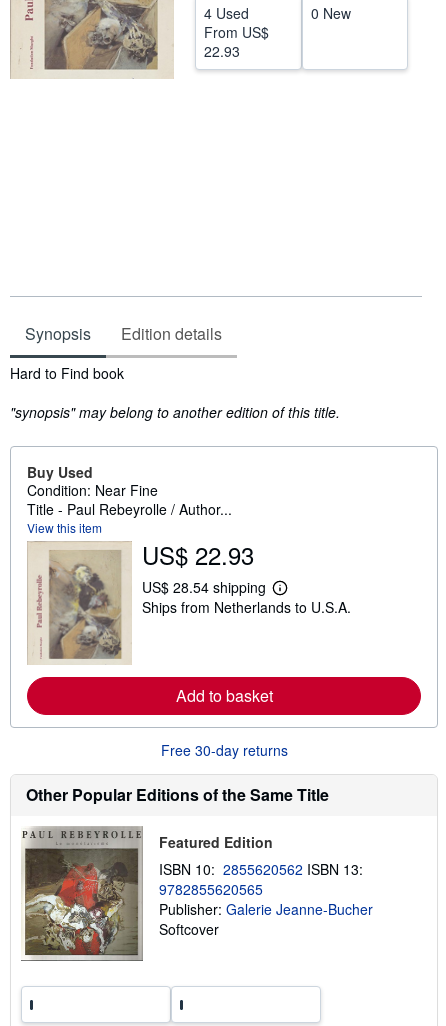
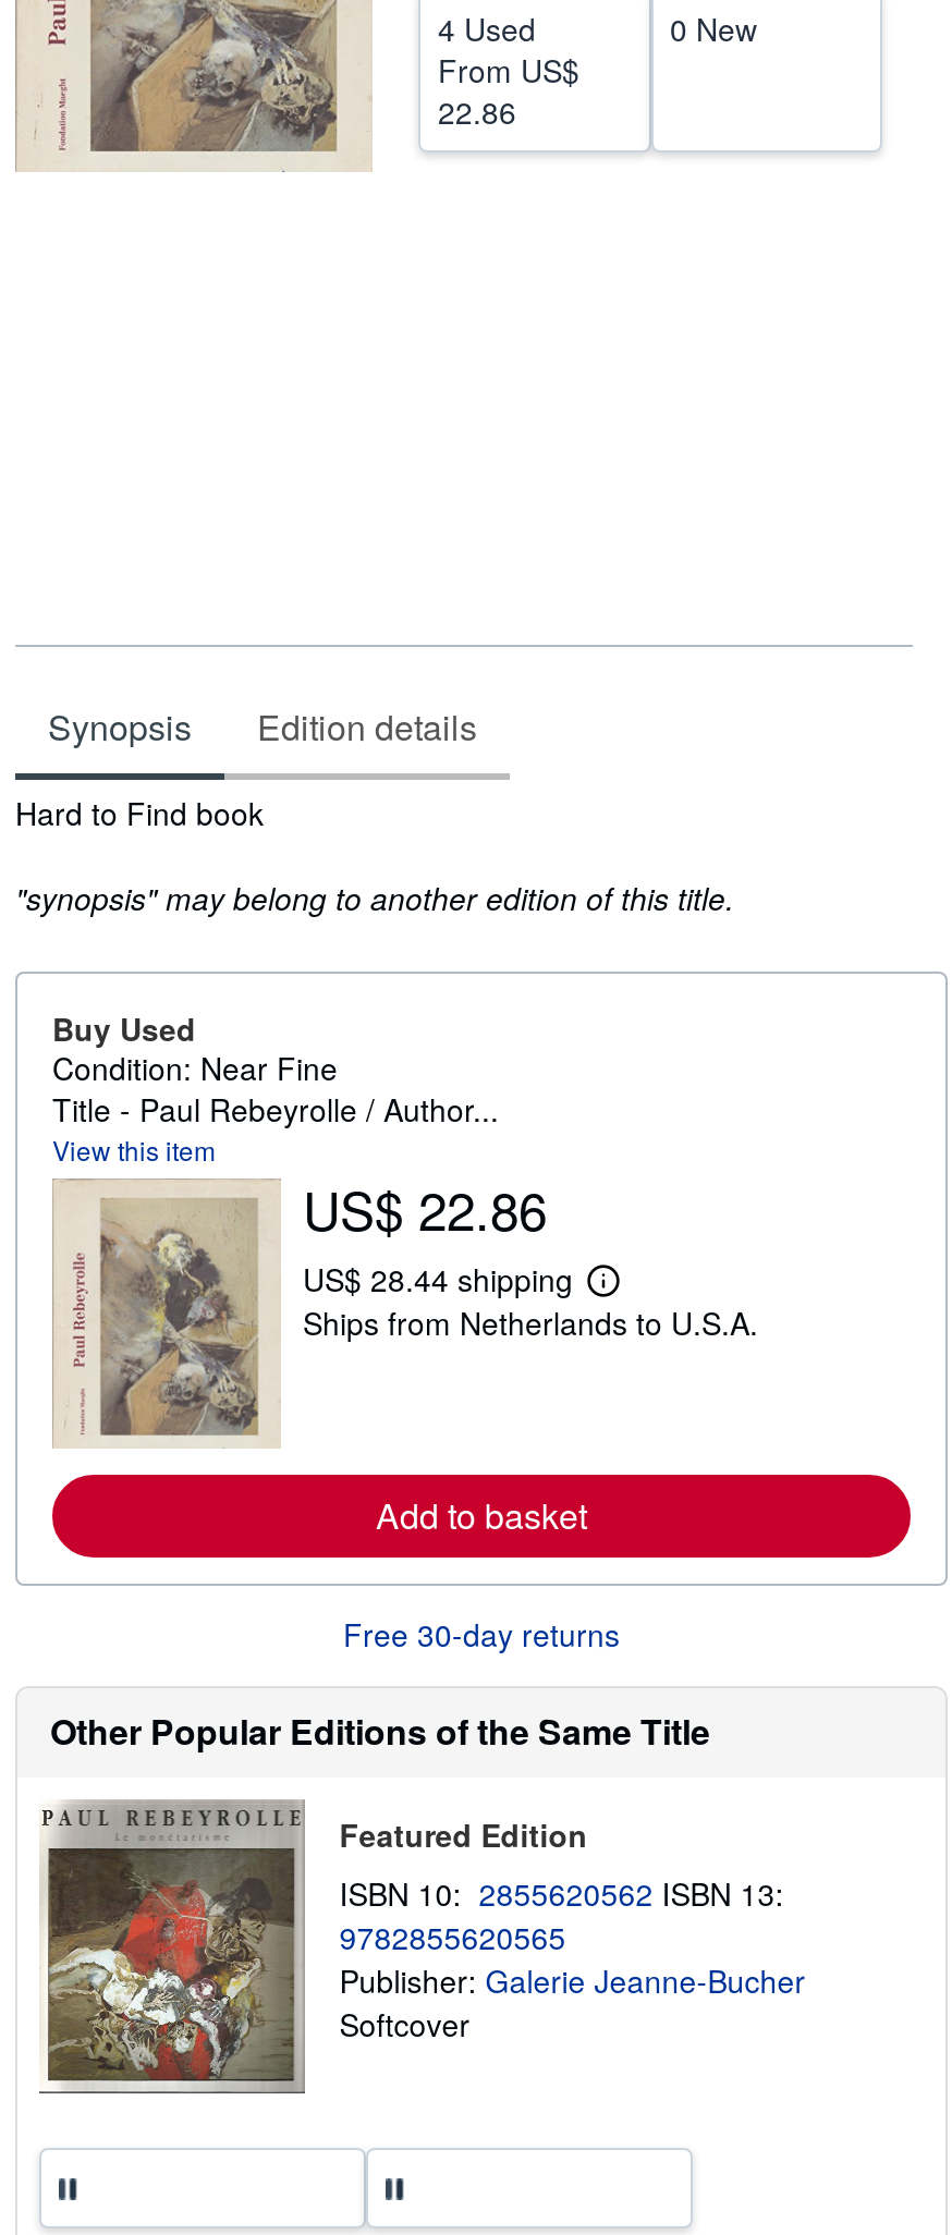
[204,41,240,61] 22.93 -> [438,89,516,133] 22.86
[142,537,254,572] US$ 22.93 -> [303,1170,547,1246] US$ 22.86
[142,577,285,601] US$ 28.54 shipping L -> [303,1257,615,1310] US$ 28.44 shipping L

